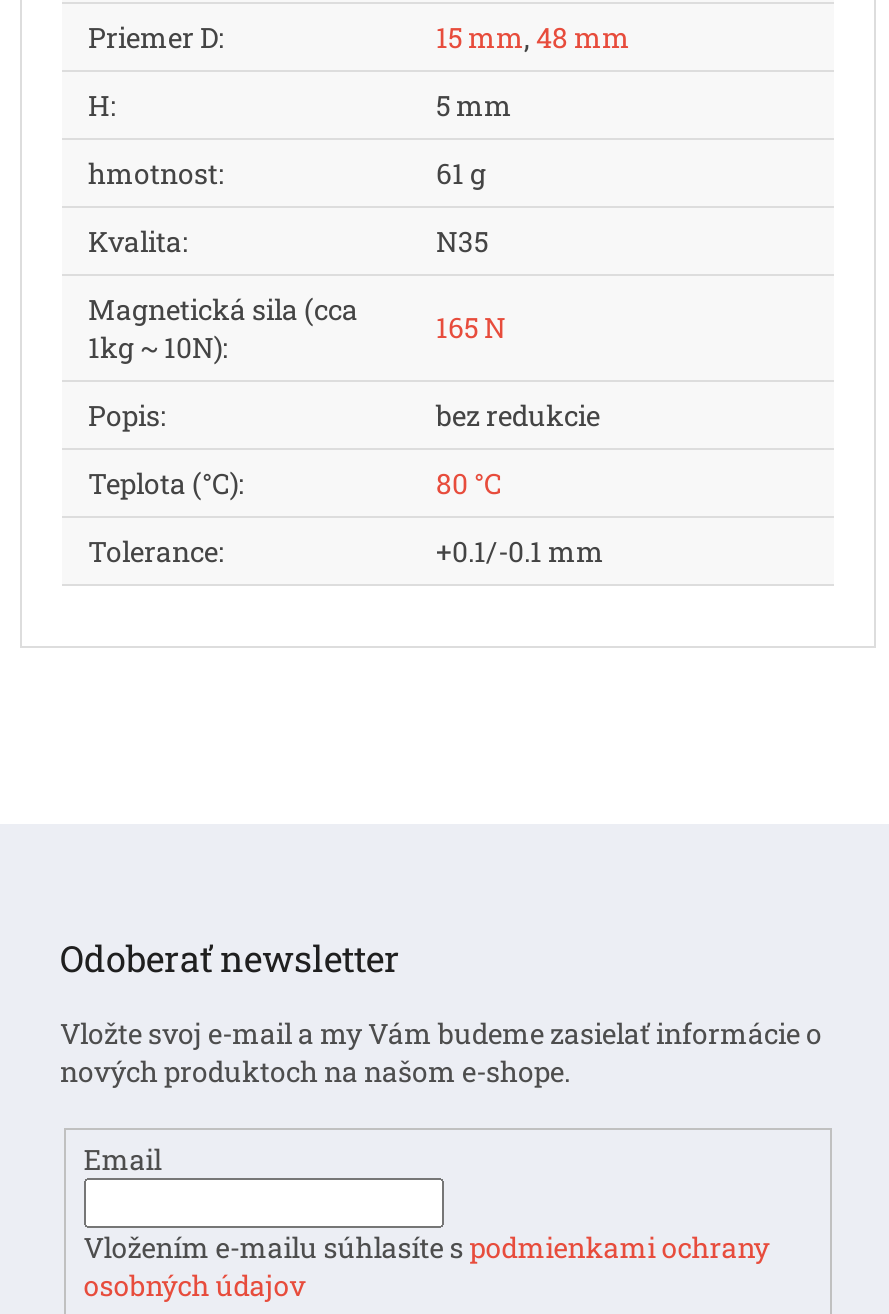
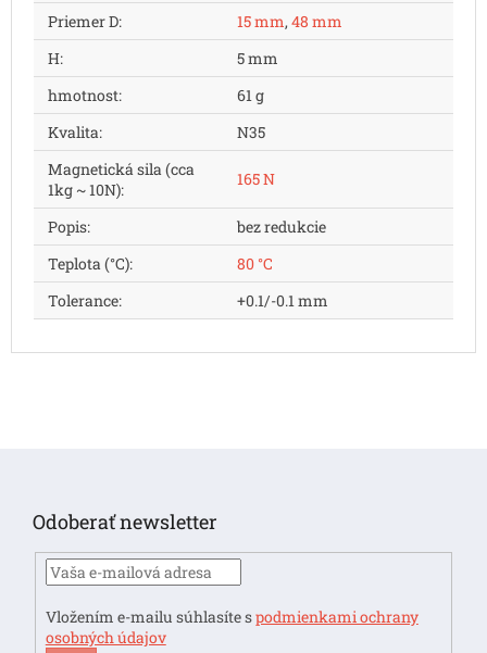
[60,1015,822,1178] Vložte svoj e-mail a my Vám budeme zasielať informácie o | nových produktoch na našom e-shope. | Email -> none

